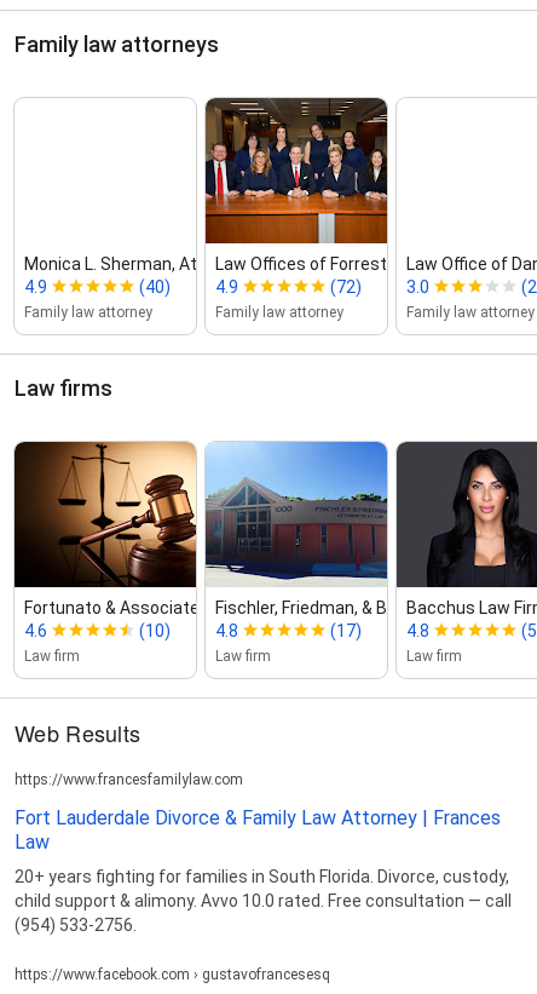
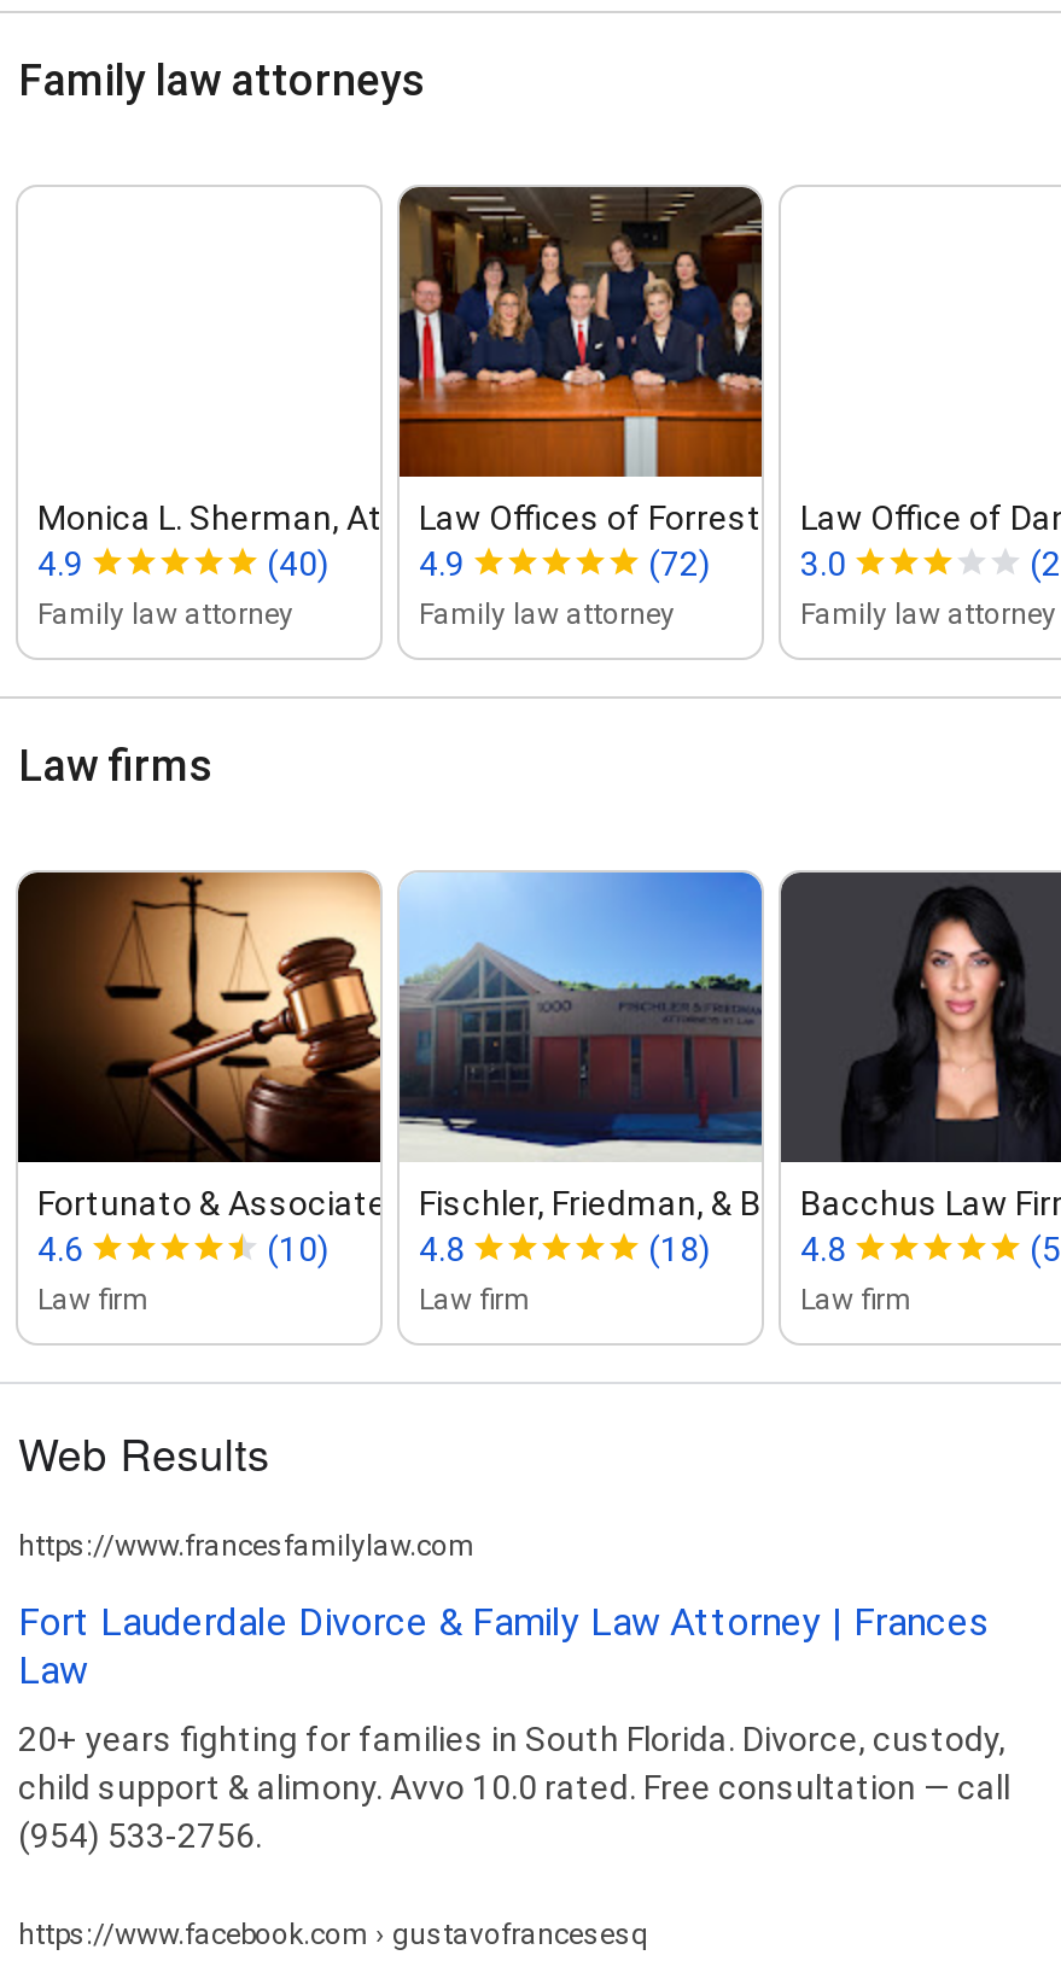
[330,621,362,640] (17) -> [648,1229,711,1268] (18)

